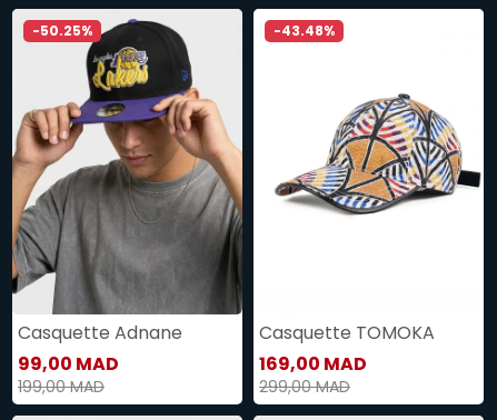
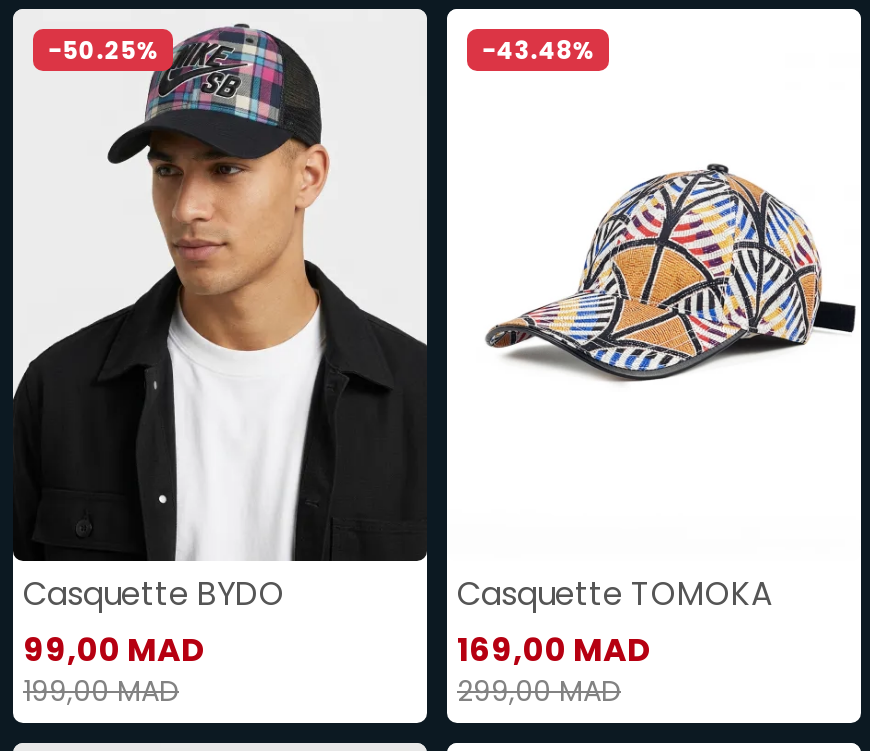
[11,17,243,345] [image] | Casquette Adnane -> [11,21,429,617] [image] | Casquette BYDO

